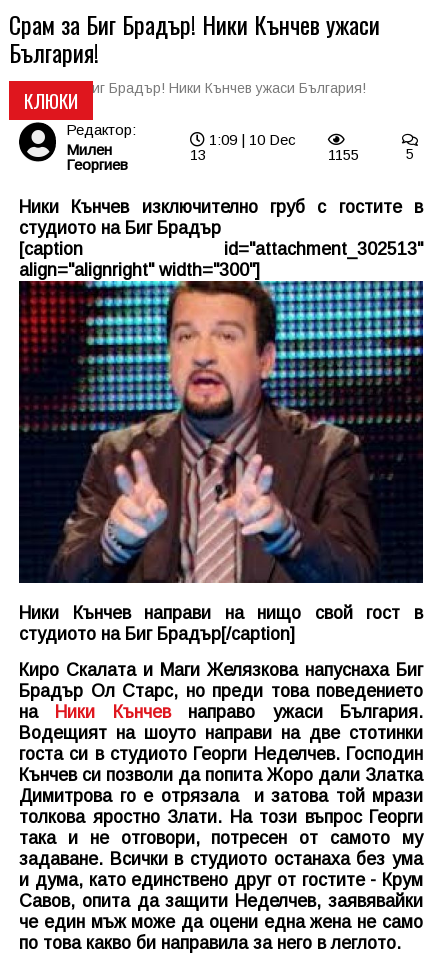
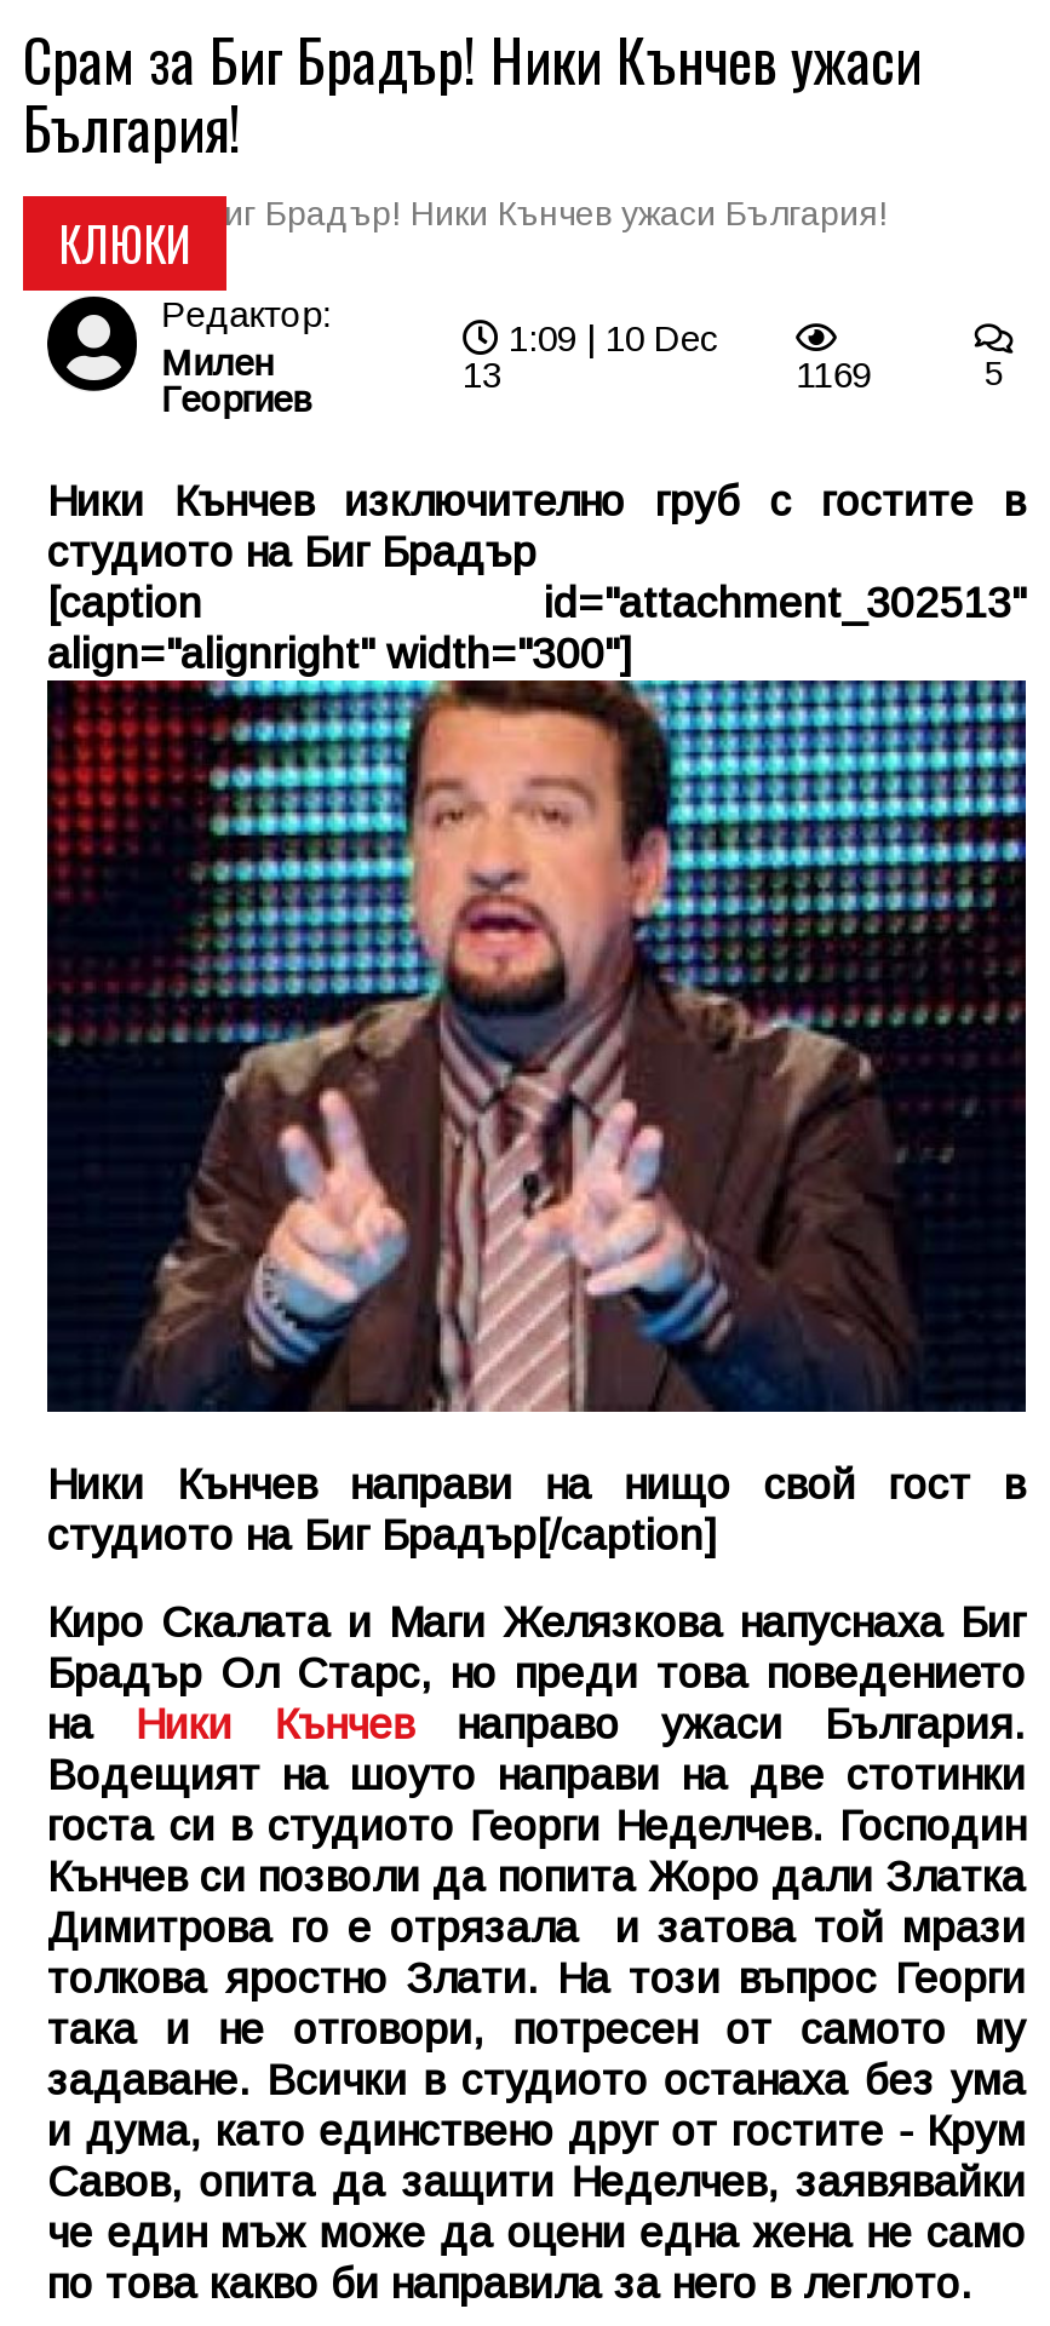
[328,146,359,163] 1155 -> [796,354,871,395] 1169

